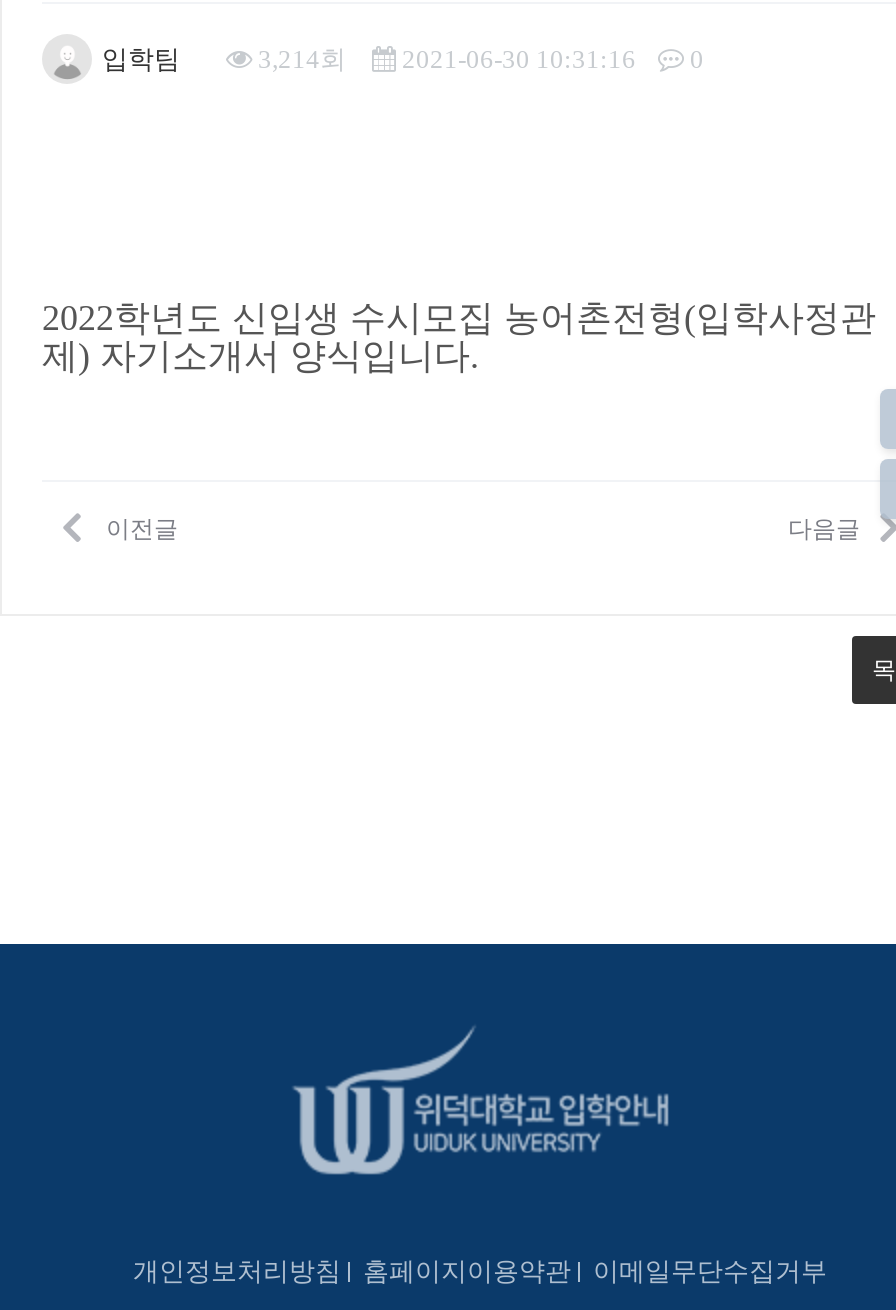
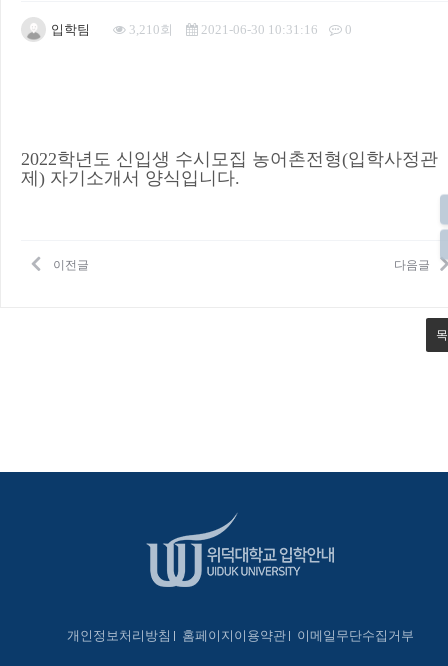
[252,44,704,74] 3,214회 2021-06-30 10:31:16 0 -> [126,22,352,37] 3,210회 2021-06-30 10:31:16 0

